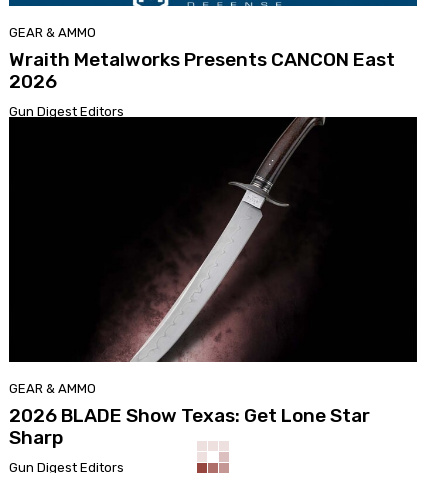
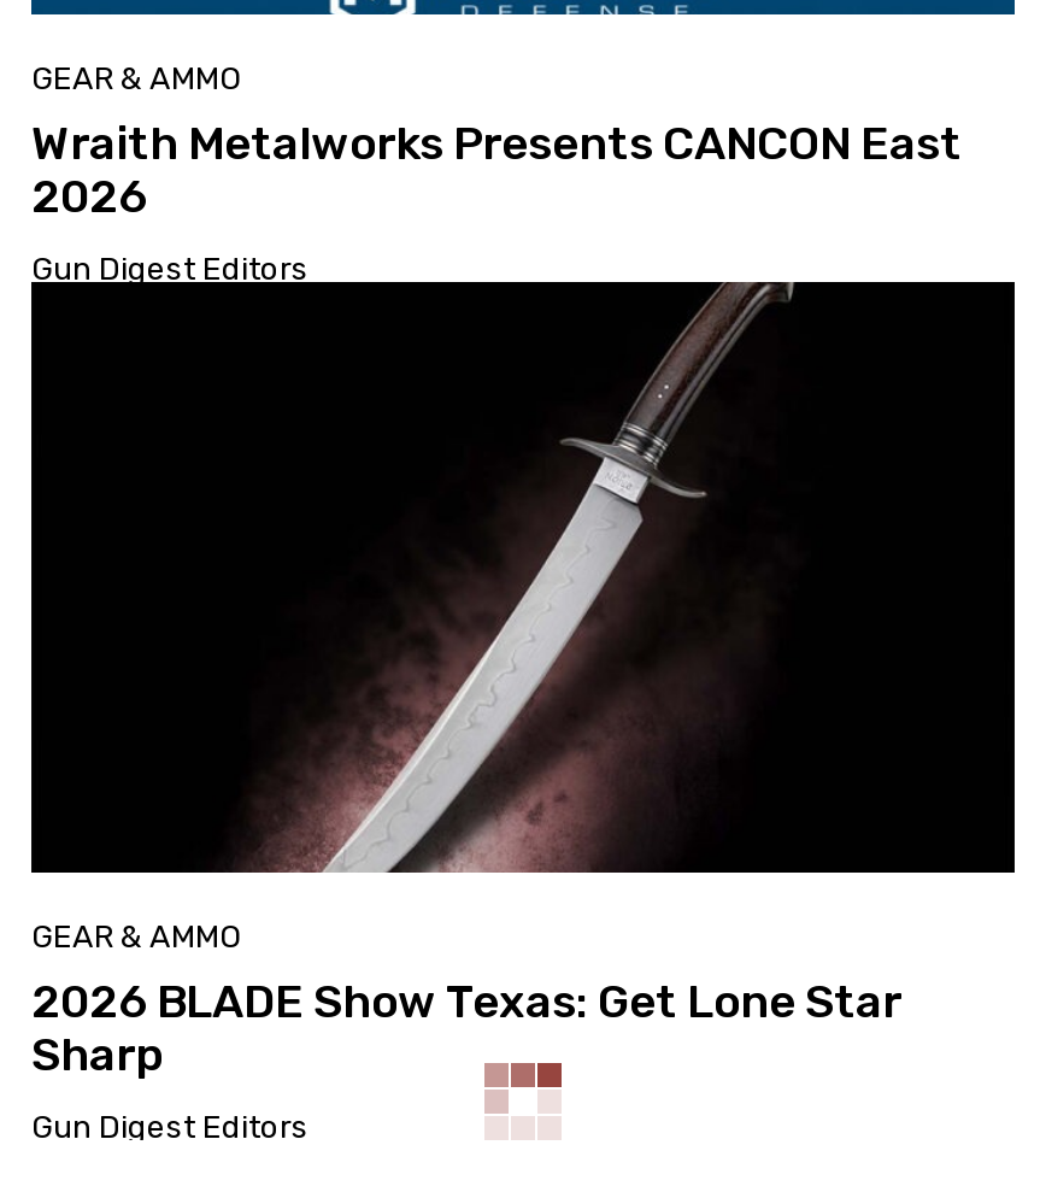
[196,441,229,474] [image] -> [484,1061,564,1140] [image]

